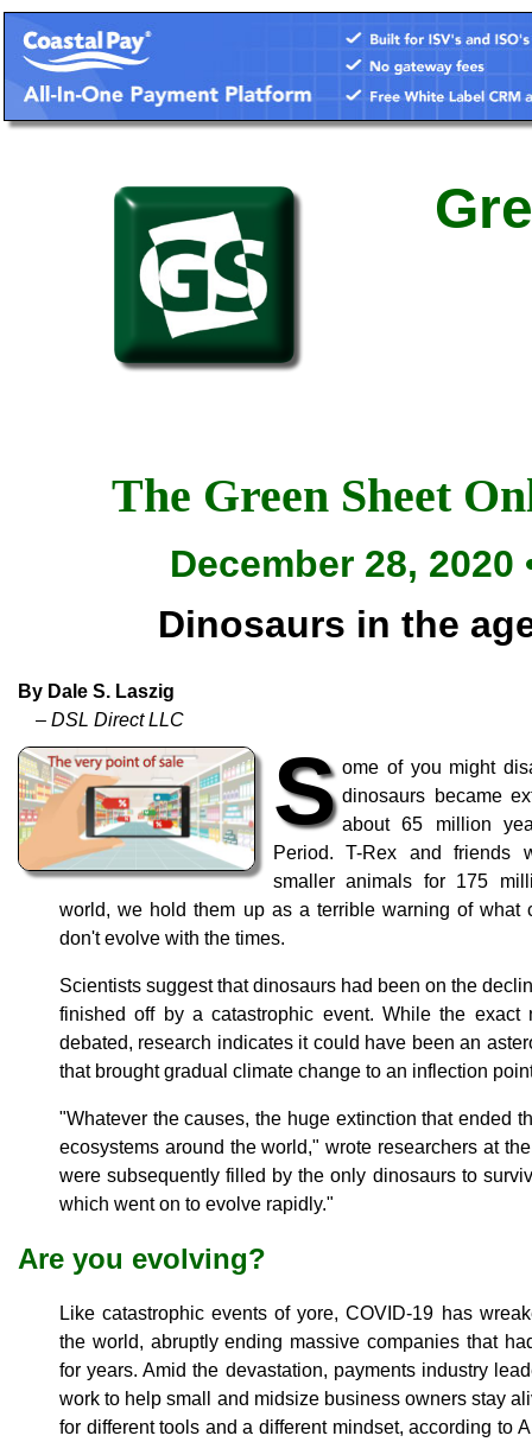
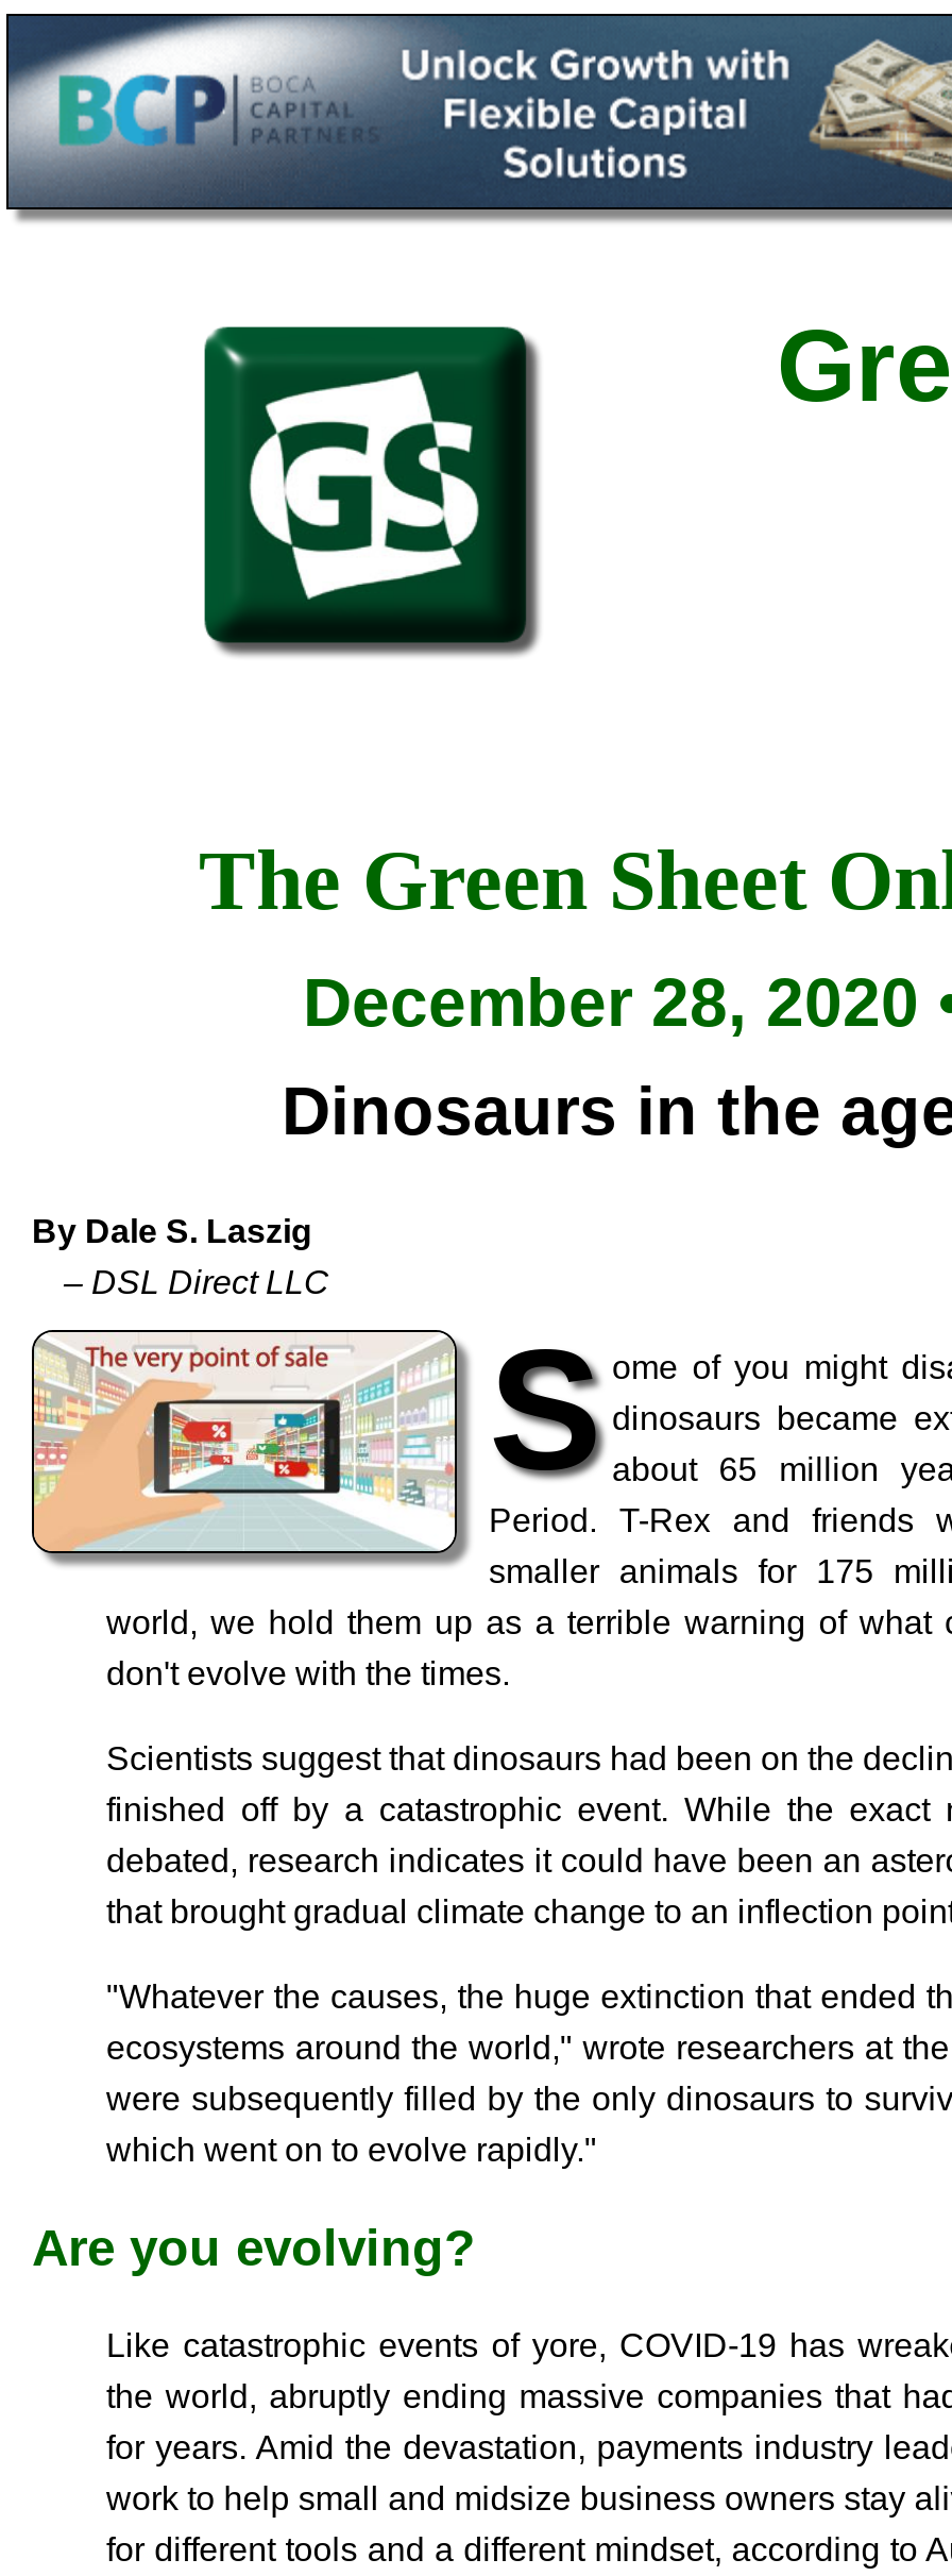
[4,12,528,121] [image] -> [6,14,946,209] [image]

